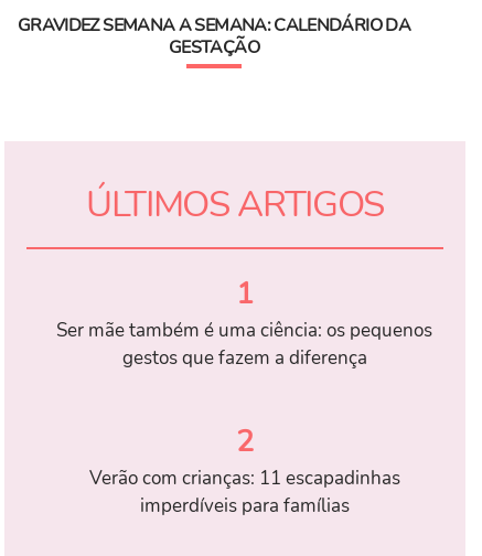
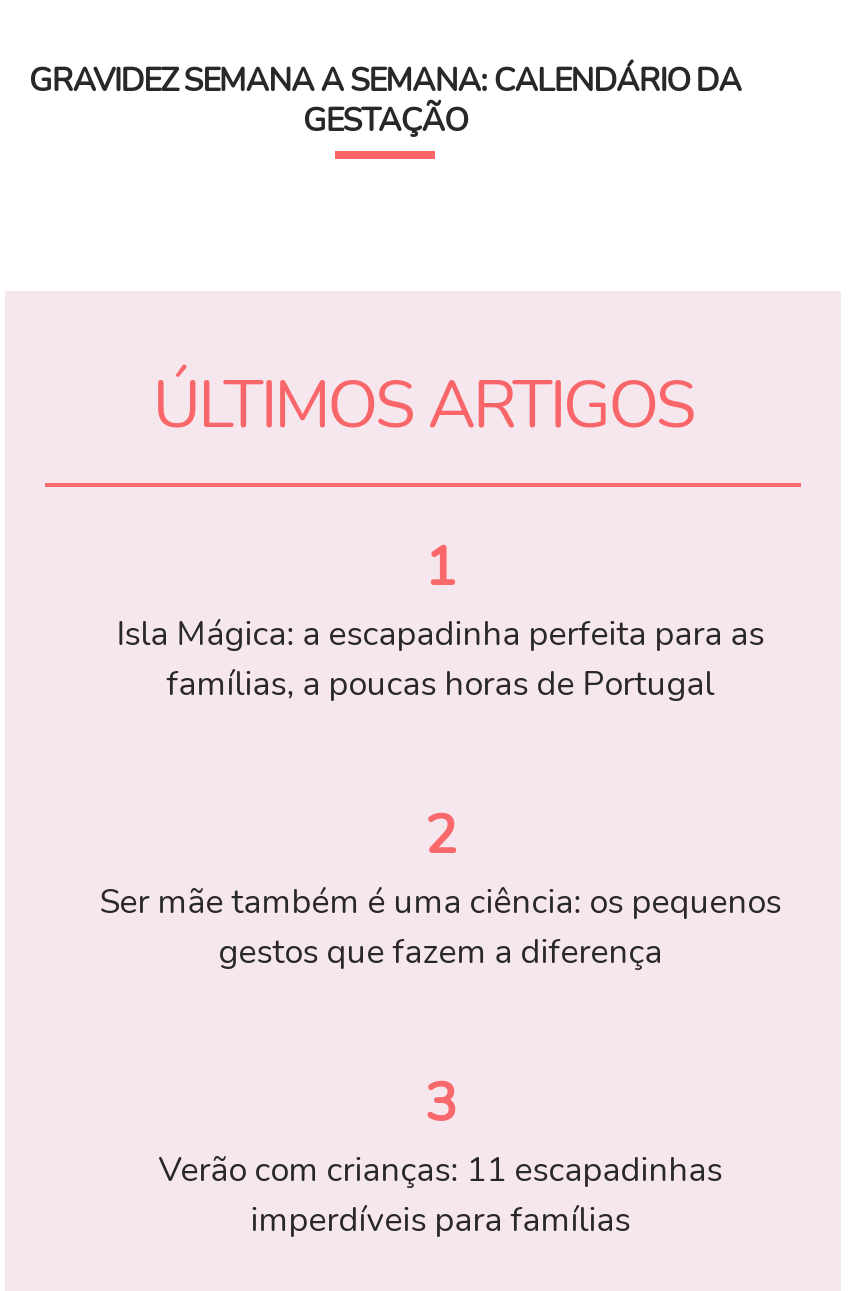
none -> [117,611,765,873] Isla Mágica: a escapadinha perfeita para as | famílias, a poucas horas de Portugal | 2
[236,421,253,462] 2 -> [425,1067,457,1141] 3

